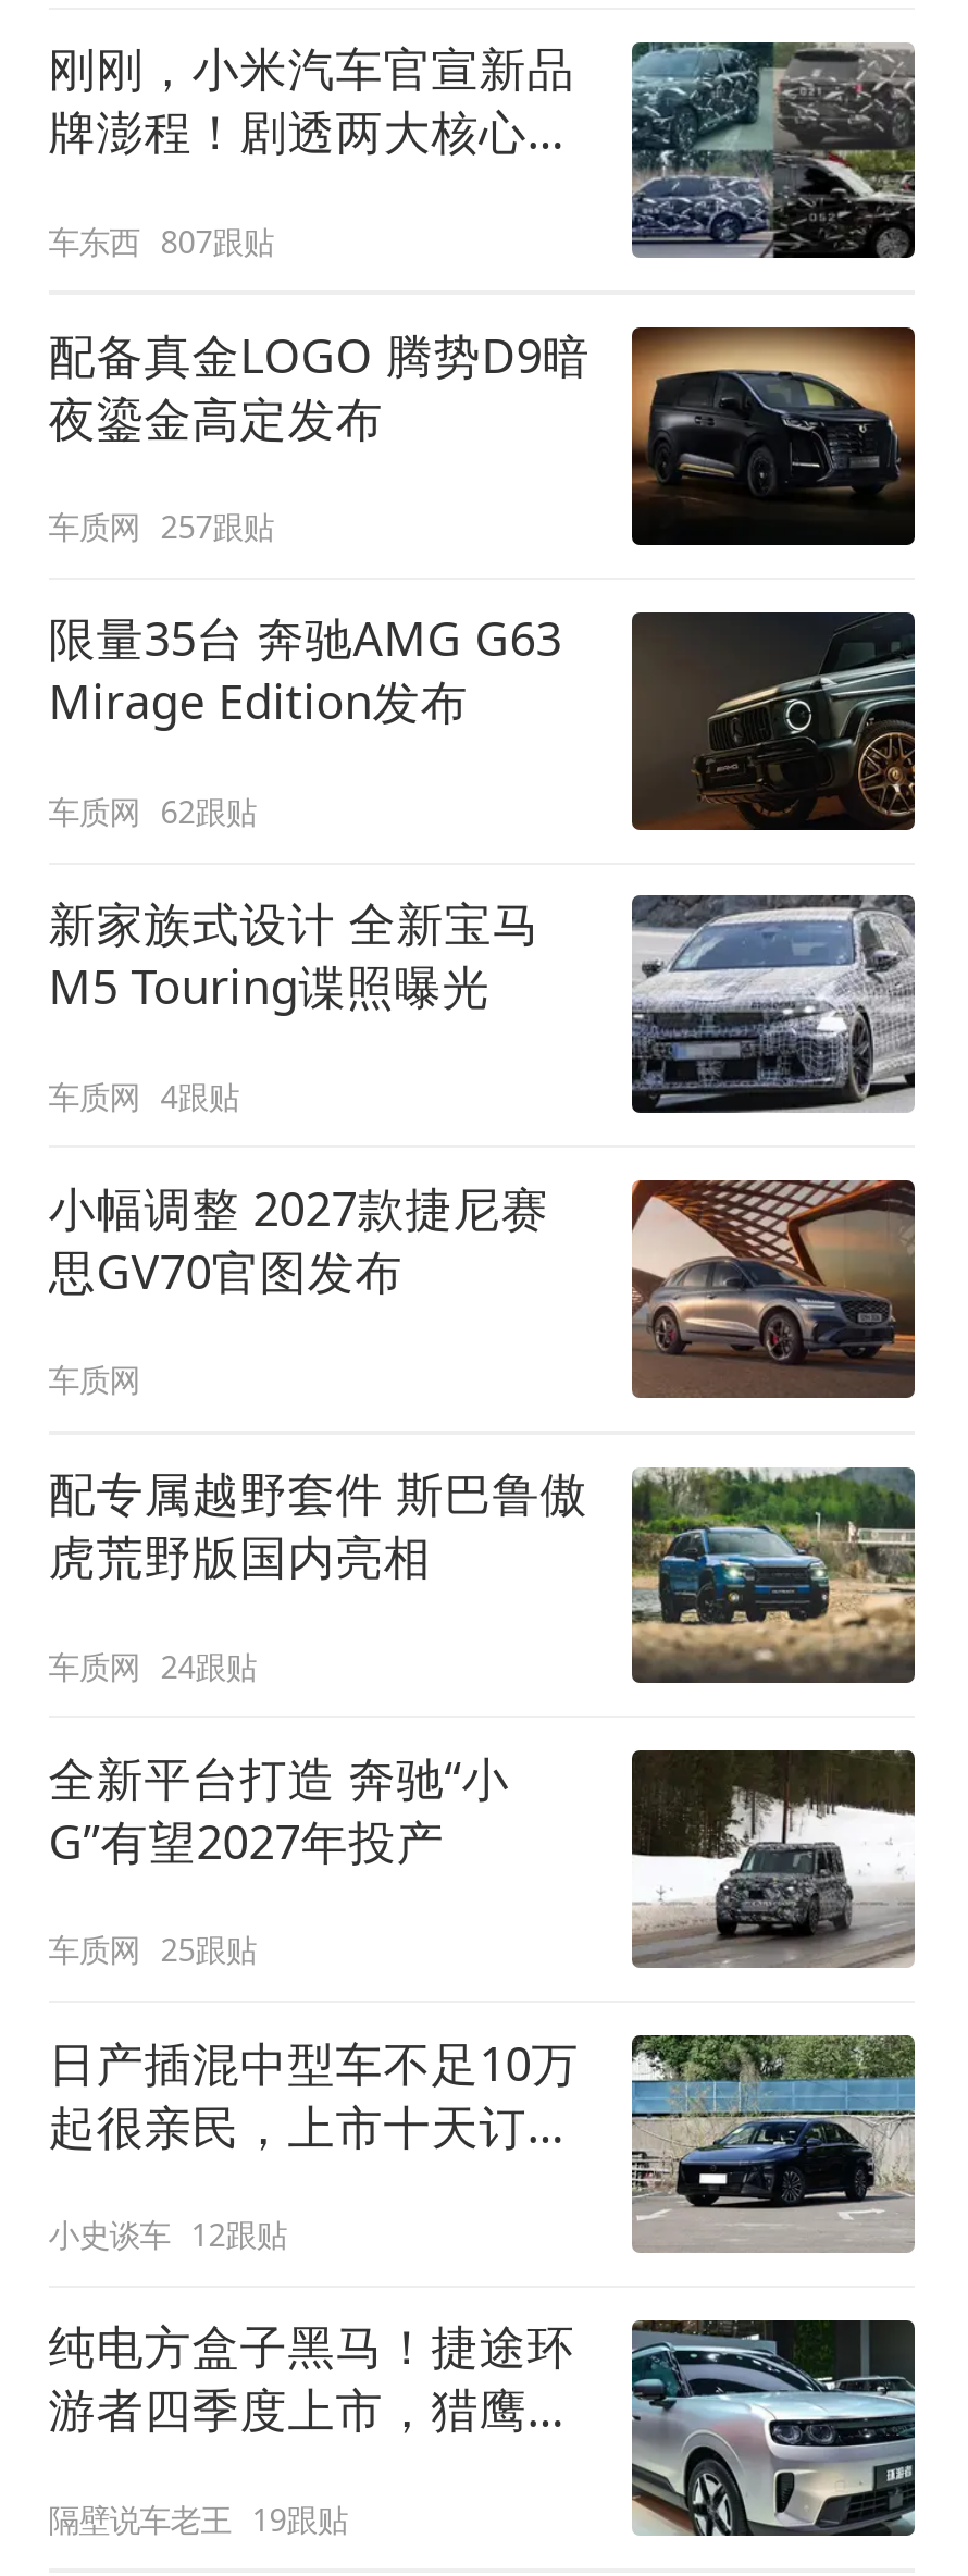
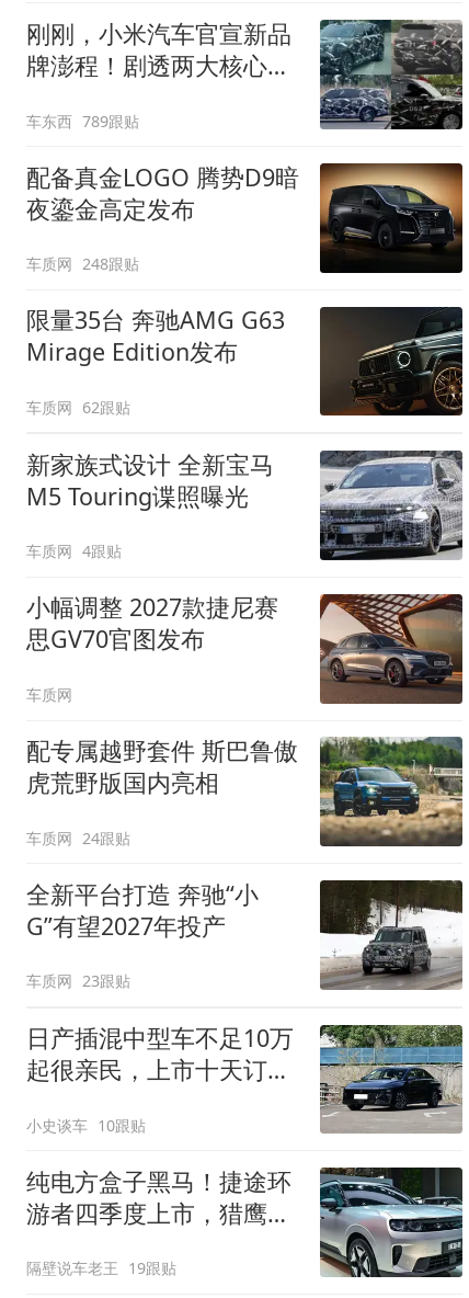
[48,220,274,261] 车东西 807跟贴 -> [26,110,139,131] 车东西 789跟贴
[48,506,274,548] 车质网 257跟贴 -> [26,253,139,274] 车质网 248跟贴
[48,1929,256,1971] 车质网 25跟贴 -> [26,970,131,991] 车质网 23跟贴
[48,2213,287,2255] 小史谈车 12跟贴 -> [26,1115,146,1136] 小史谈车 10跟贴

